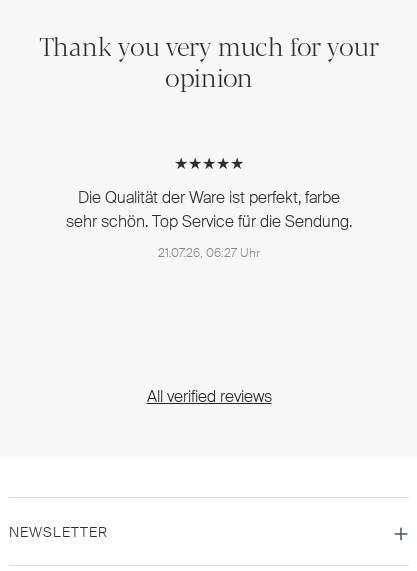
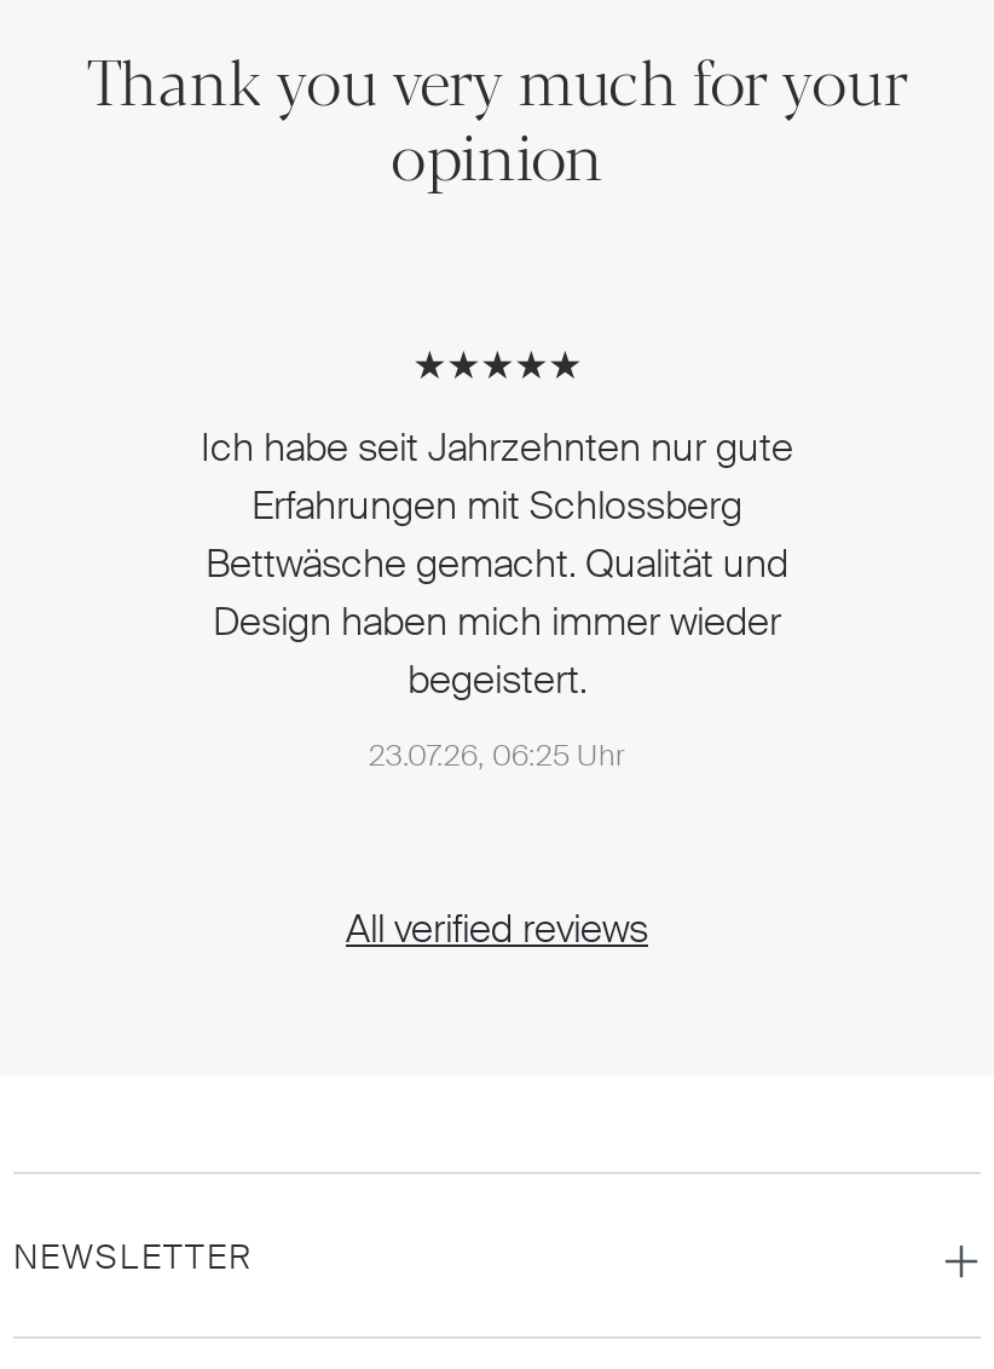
[66,187,352,232] Die Qualität der Ware ist perfekt, farbe | sehr schön. Top Service für die Sendung. -> [201,423,793,706] Ich habe seit Jahrzehnten nur gute | Erfahrungen mit Schlossberg | Bettwäsche gemacht. Qualität und | Design haben mich immer wieder | begeistert.
[158,245,260,261] 21.07.26, 06:27 Uhr -> [369,737,625,776] 23.07.26, 06:25 Uhr

